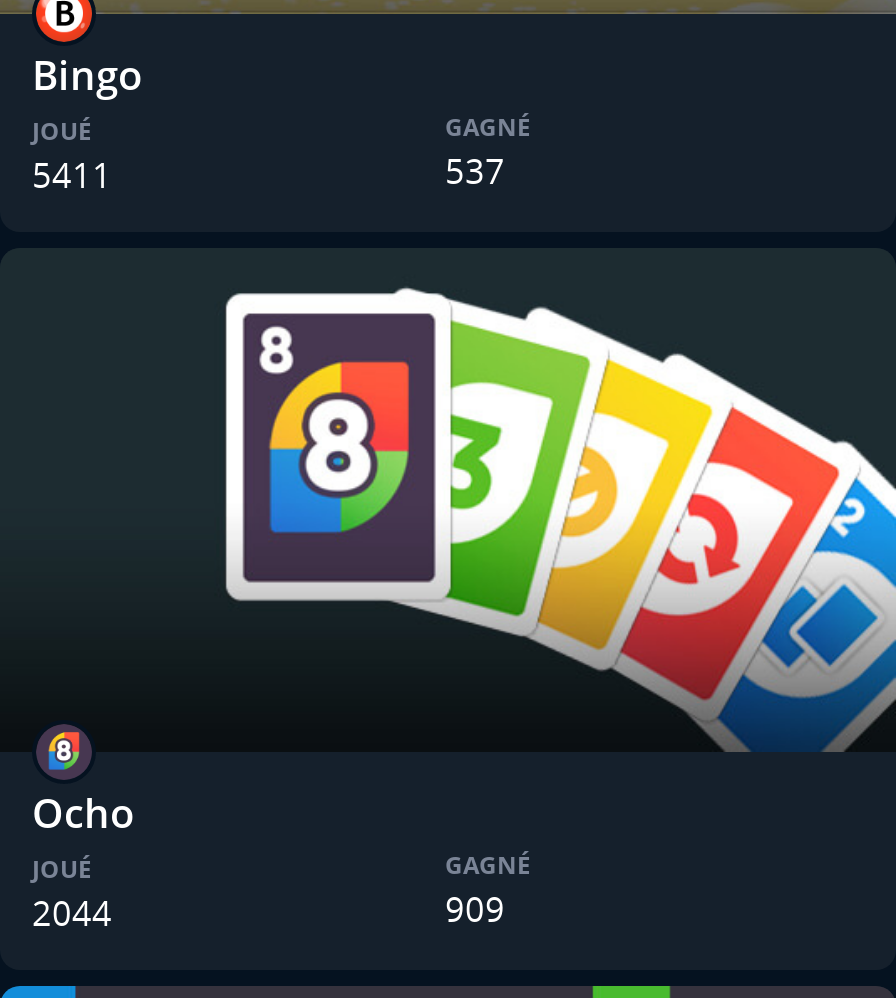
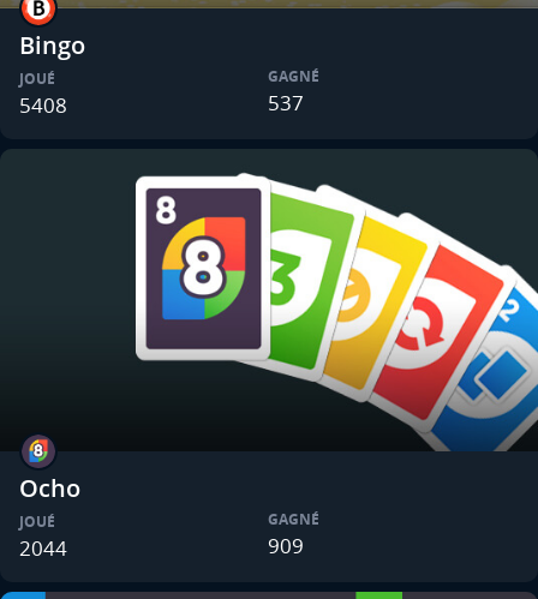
[32,153,112,199] 5411 -> [19,92,67,119] 5408

